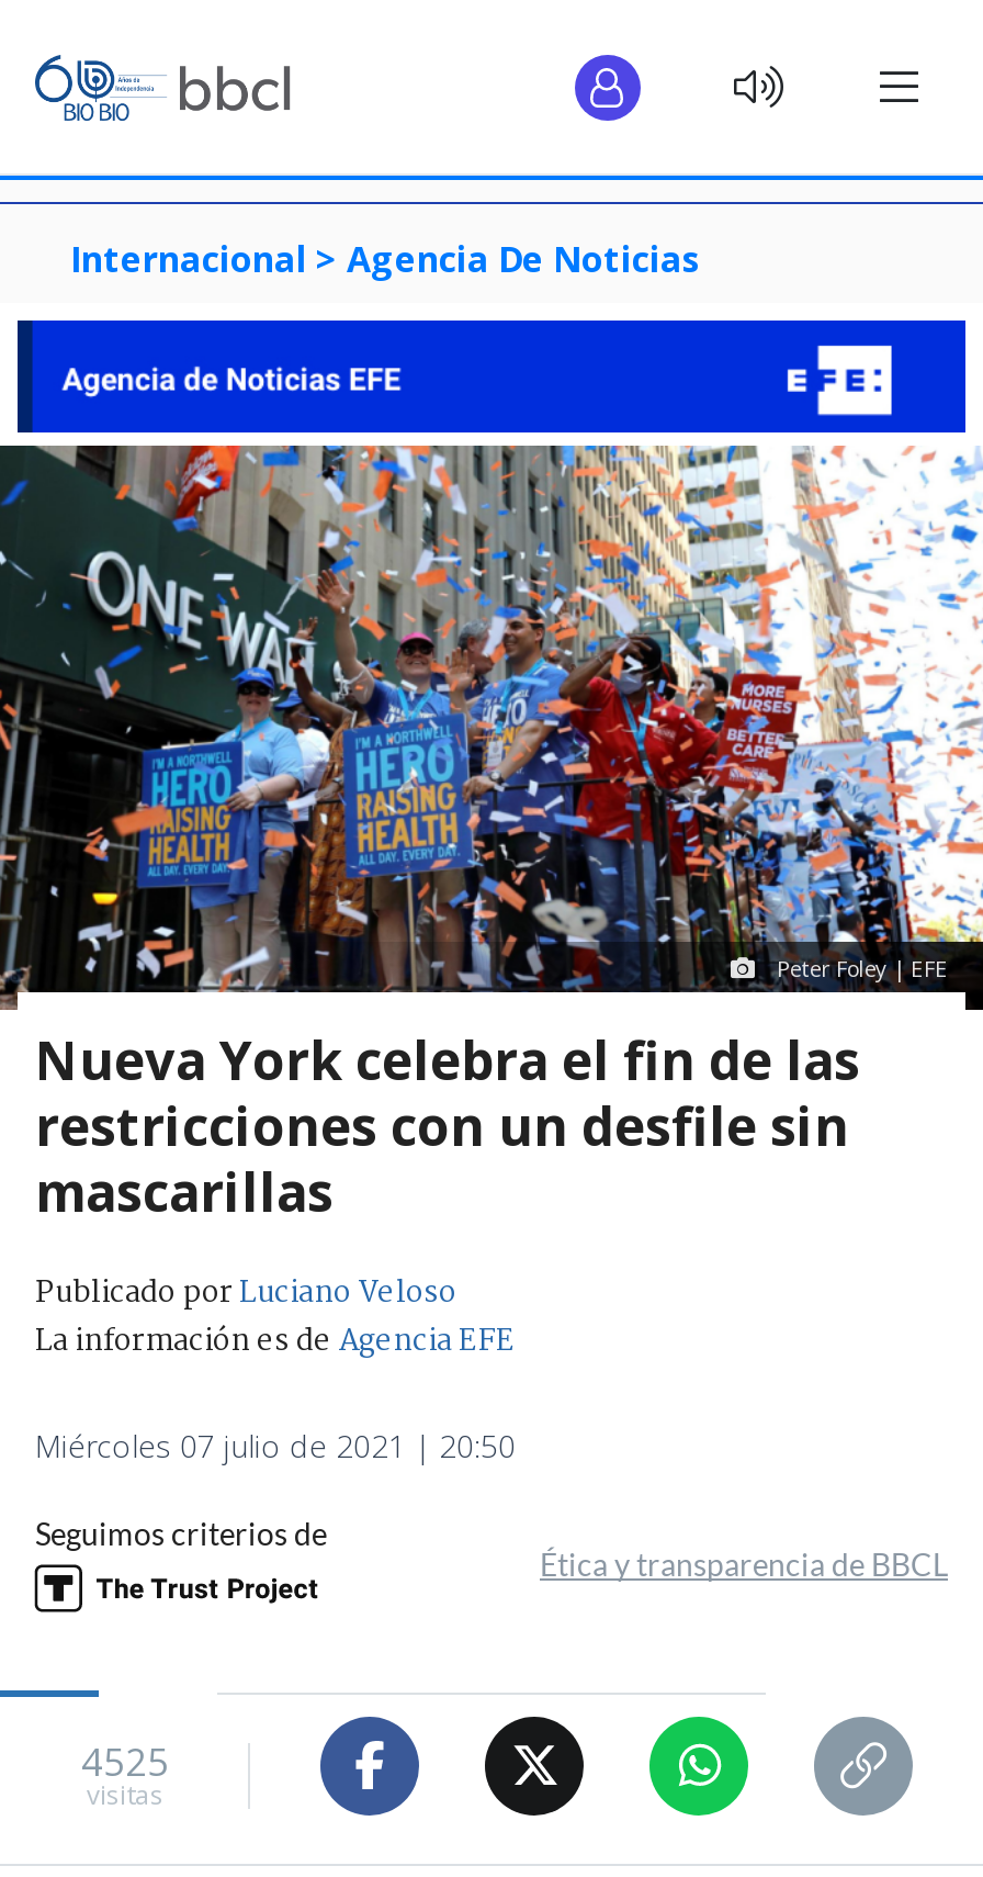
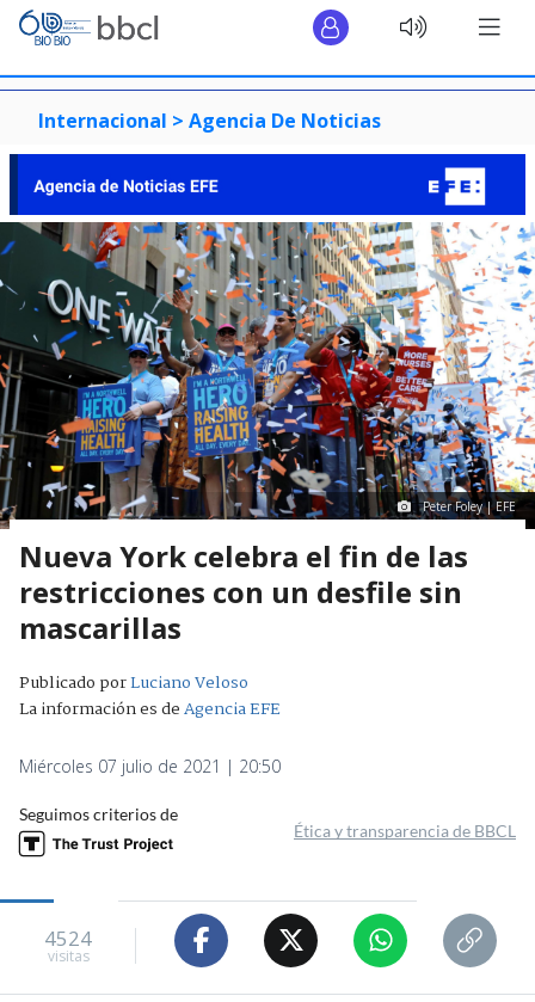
[81,1737,169,1788] 4525 -> [44,925,92,952] 4524

